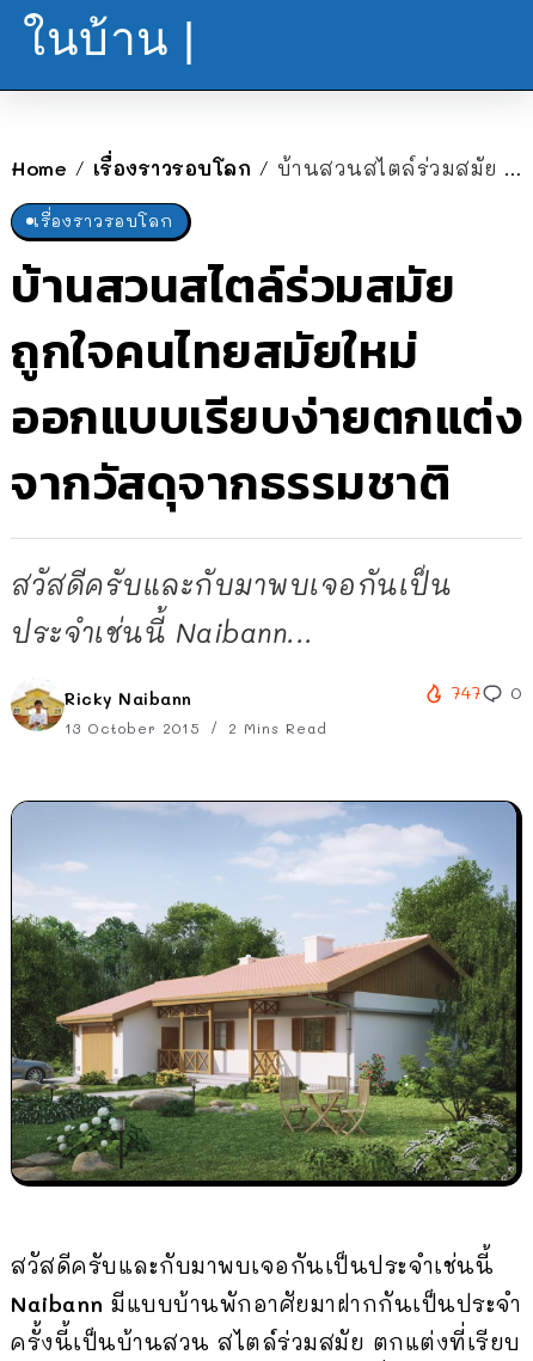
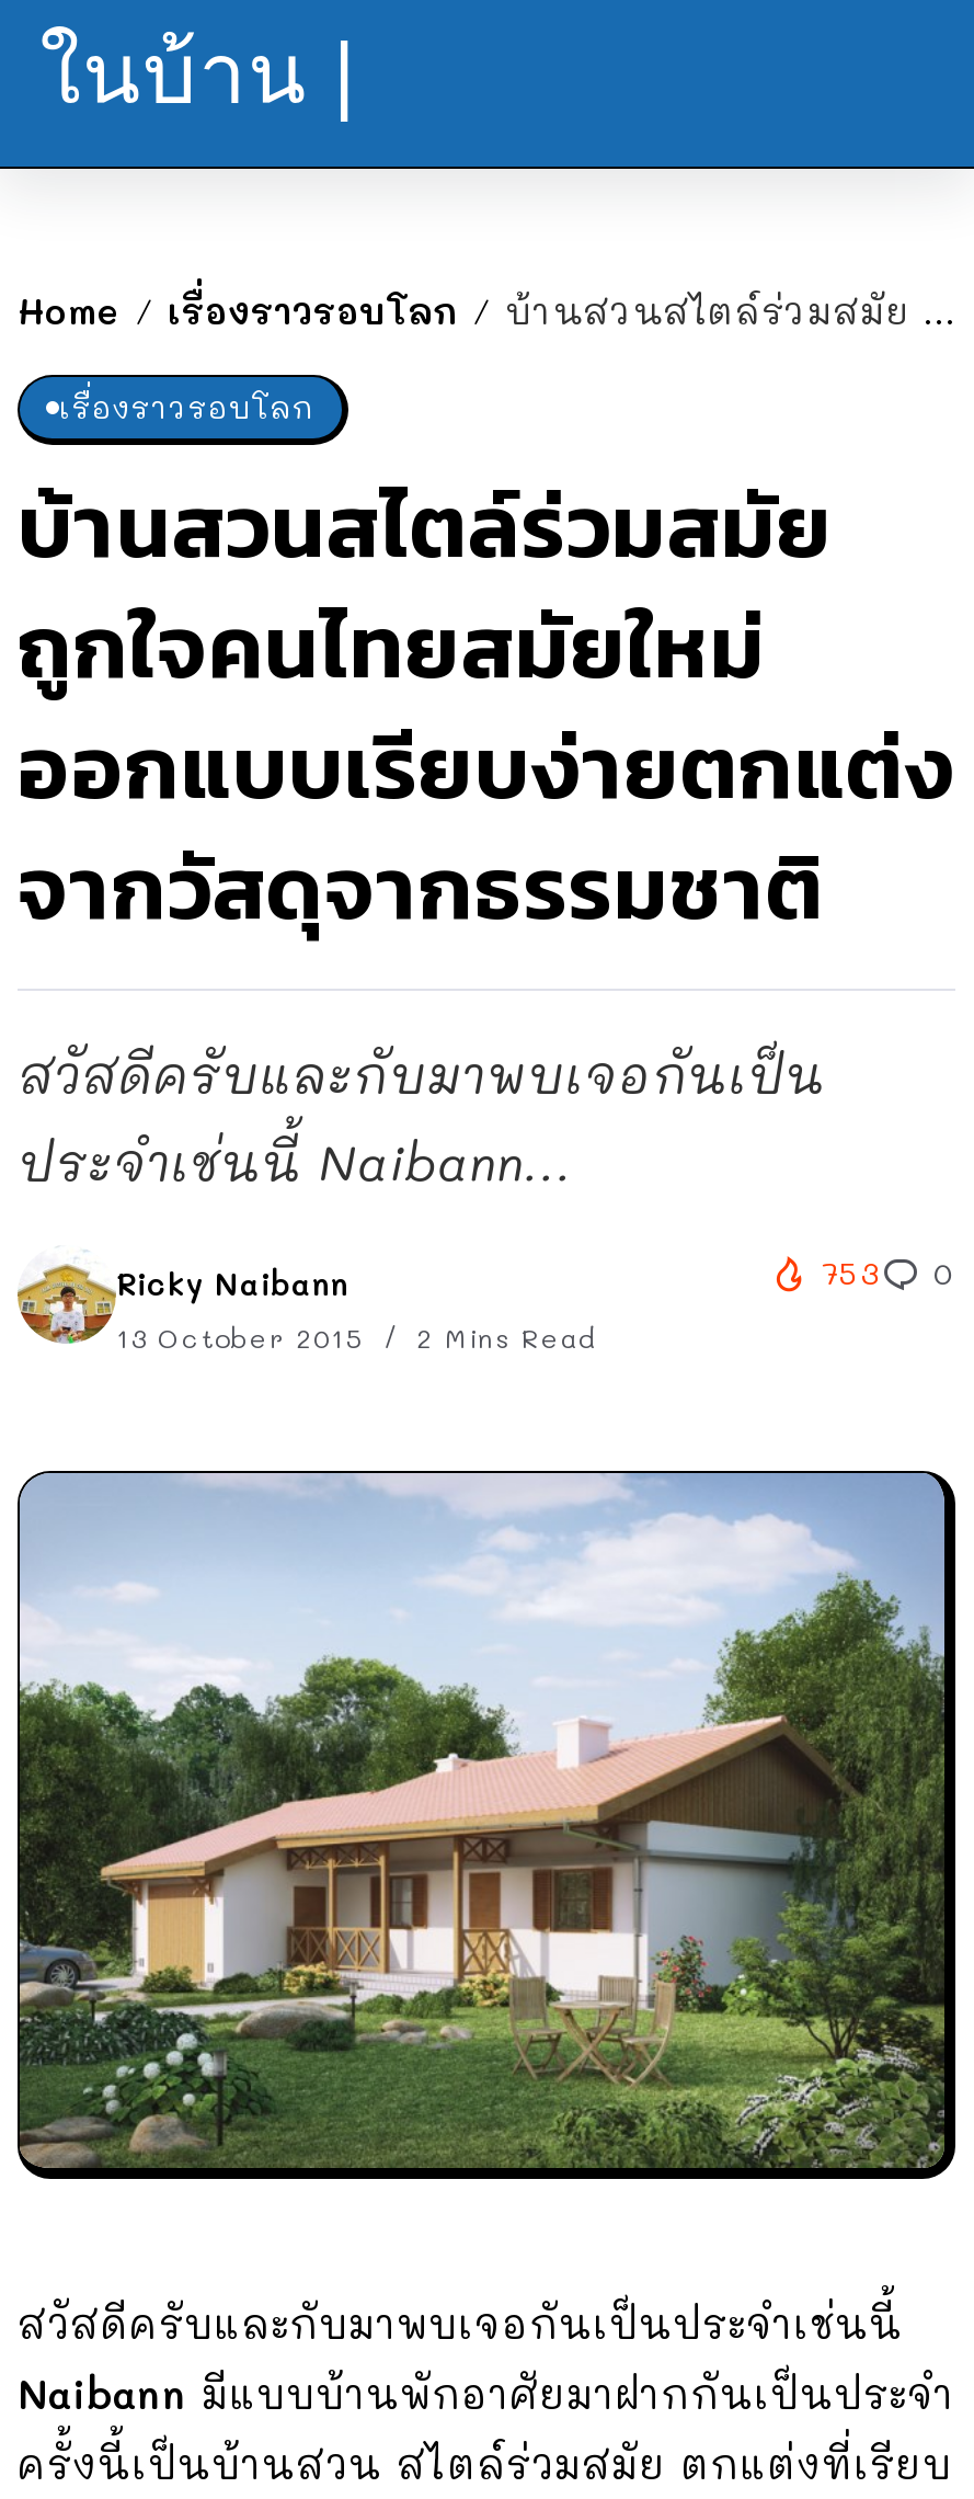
[452,681,482,704] 747 -> [822,1252,881,1293] 753

